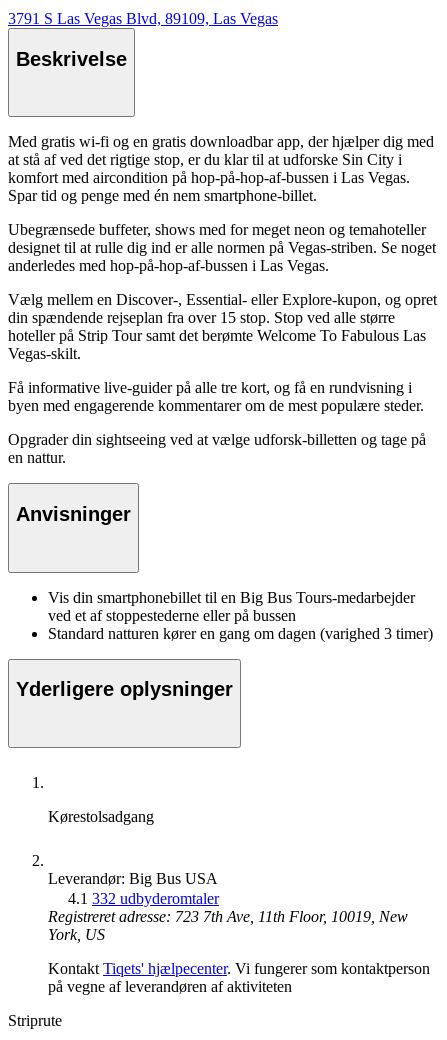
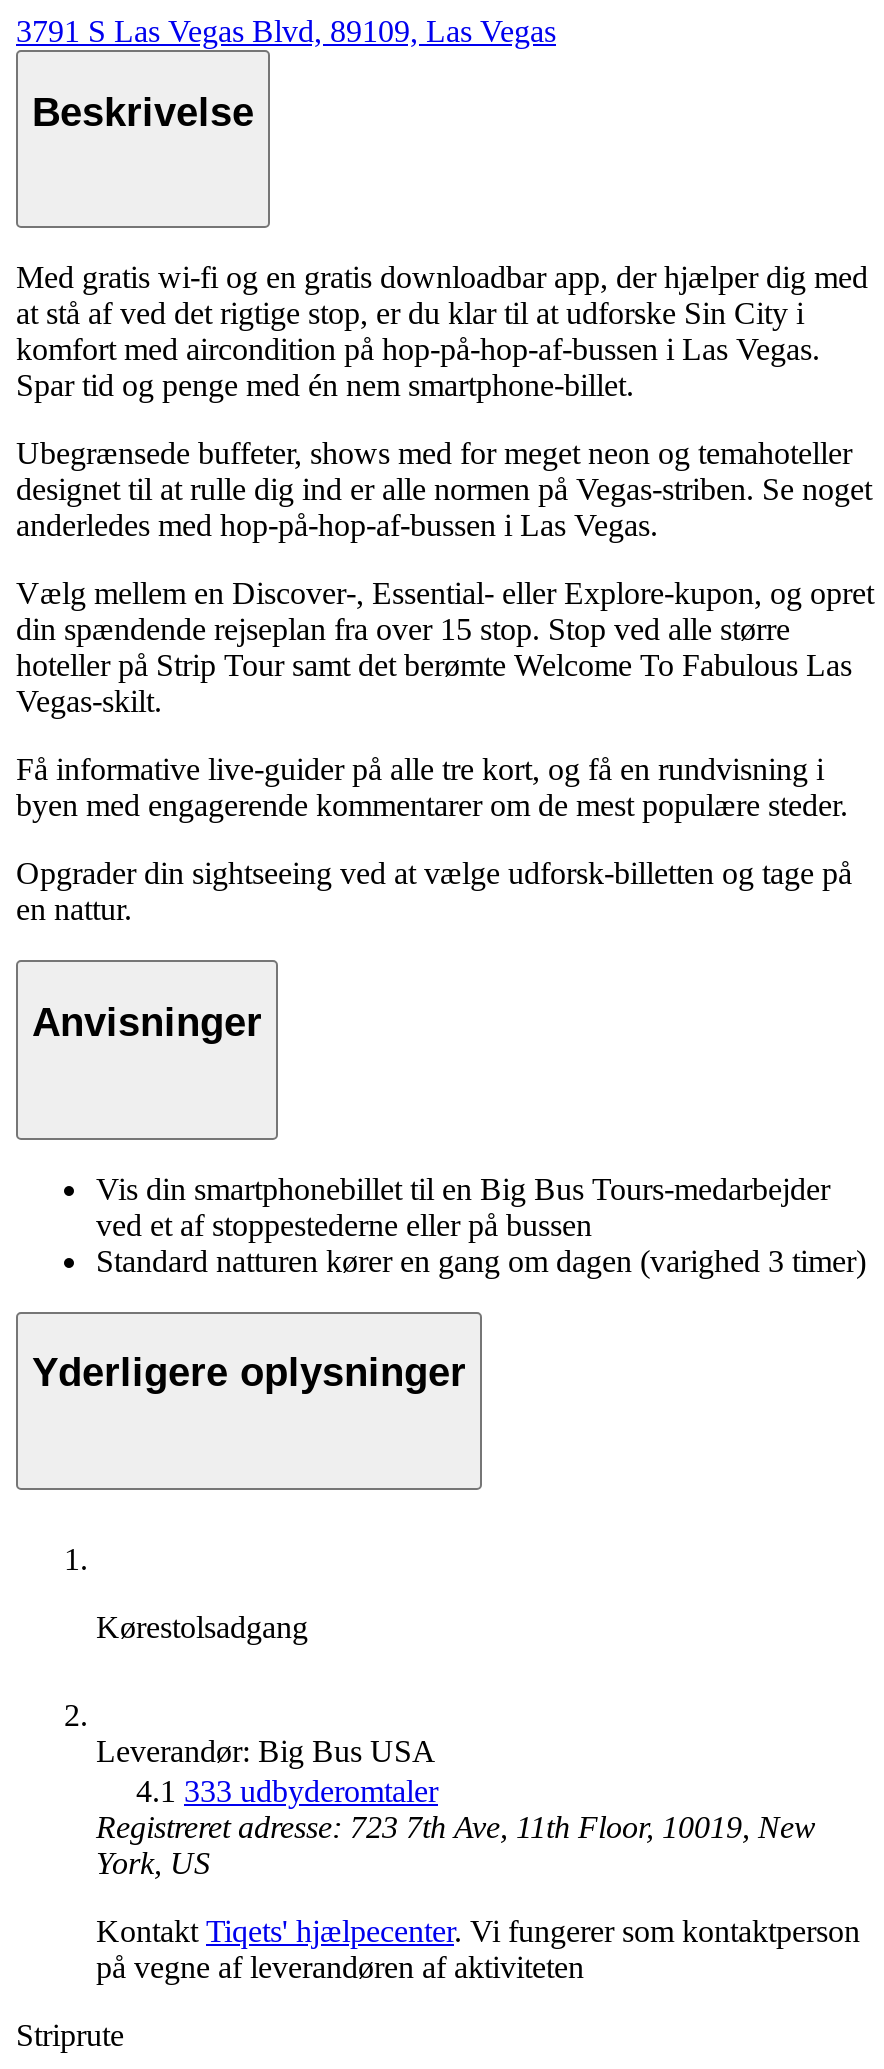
[68,890,219,907] 4.1 332 udbyderomtaler -> [136,1774,438,1808] 4.1 333 udbyderomtaler

